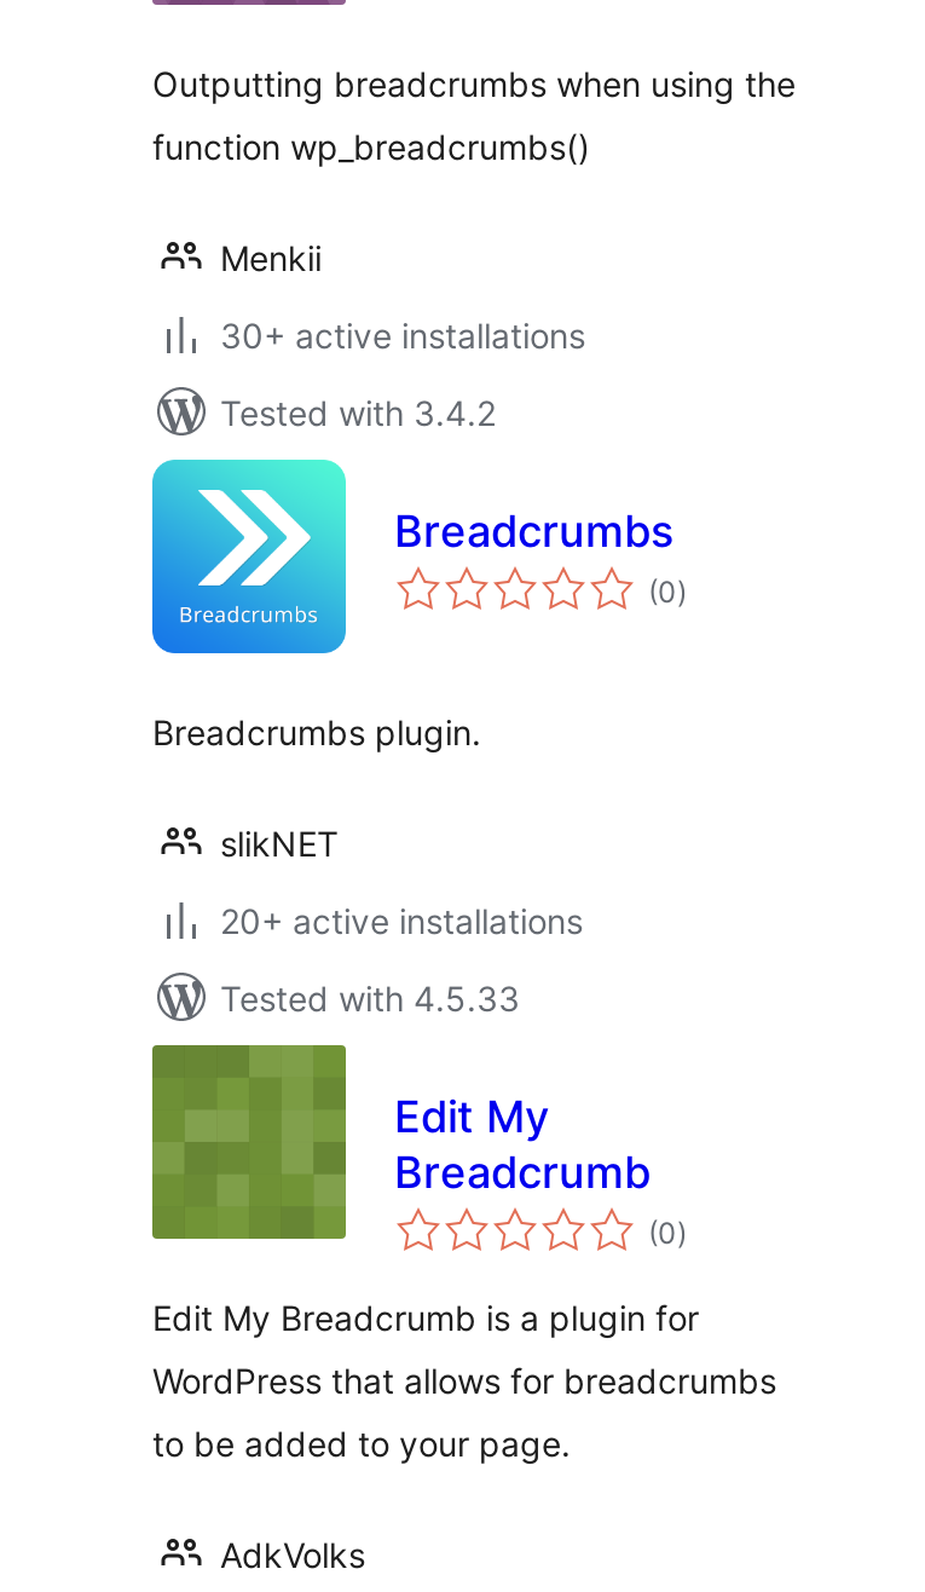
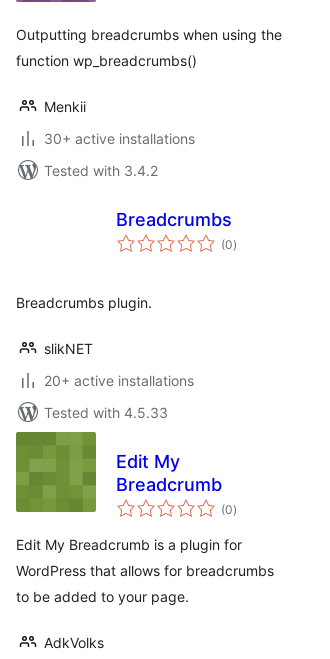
[150,457,348,656] [image] -> none

